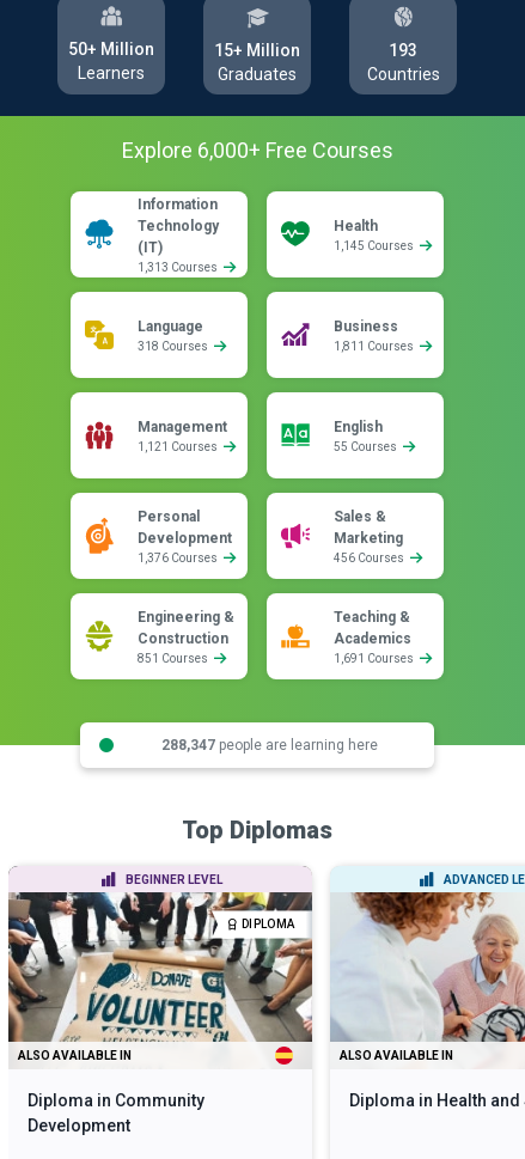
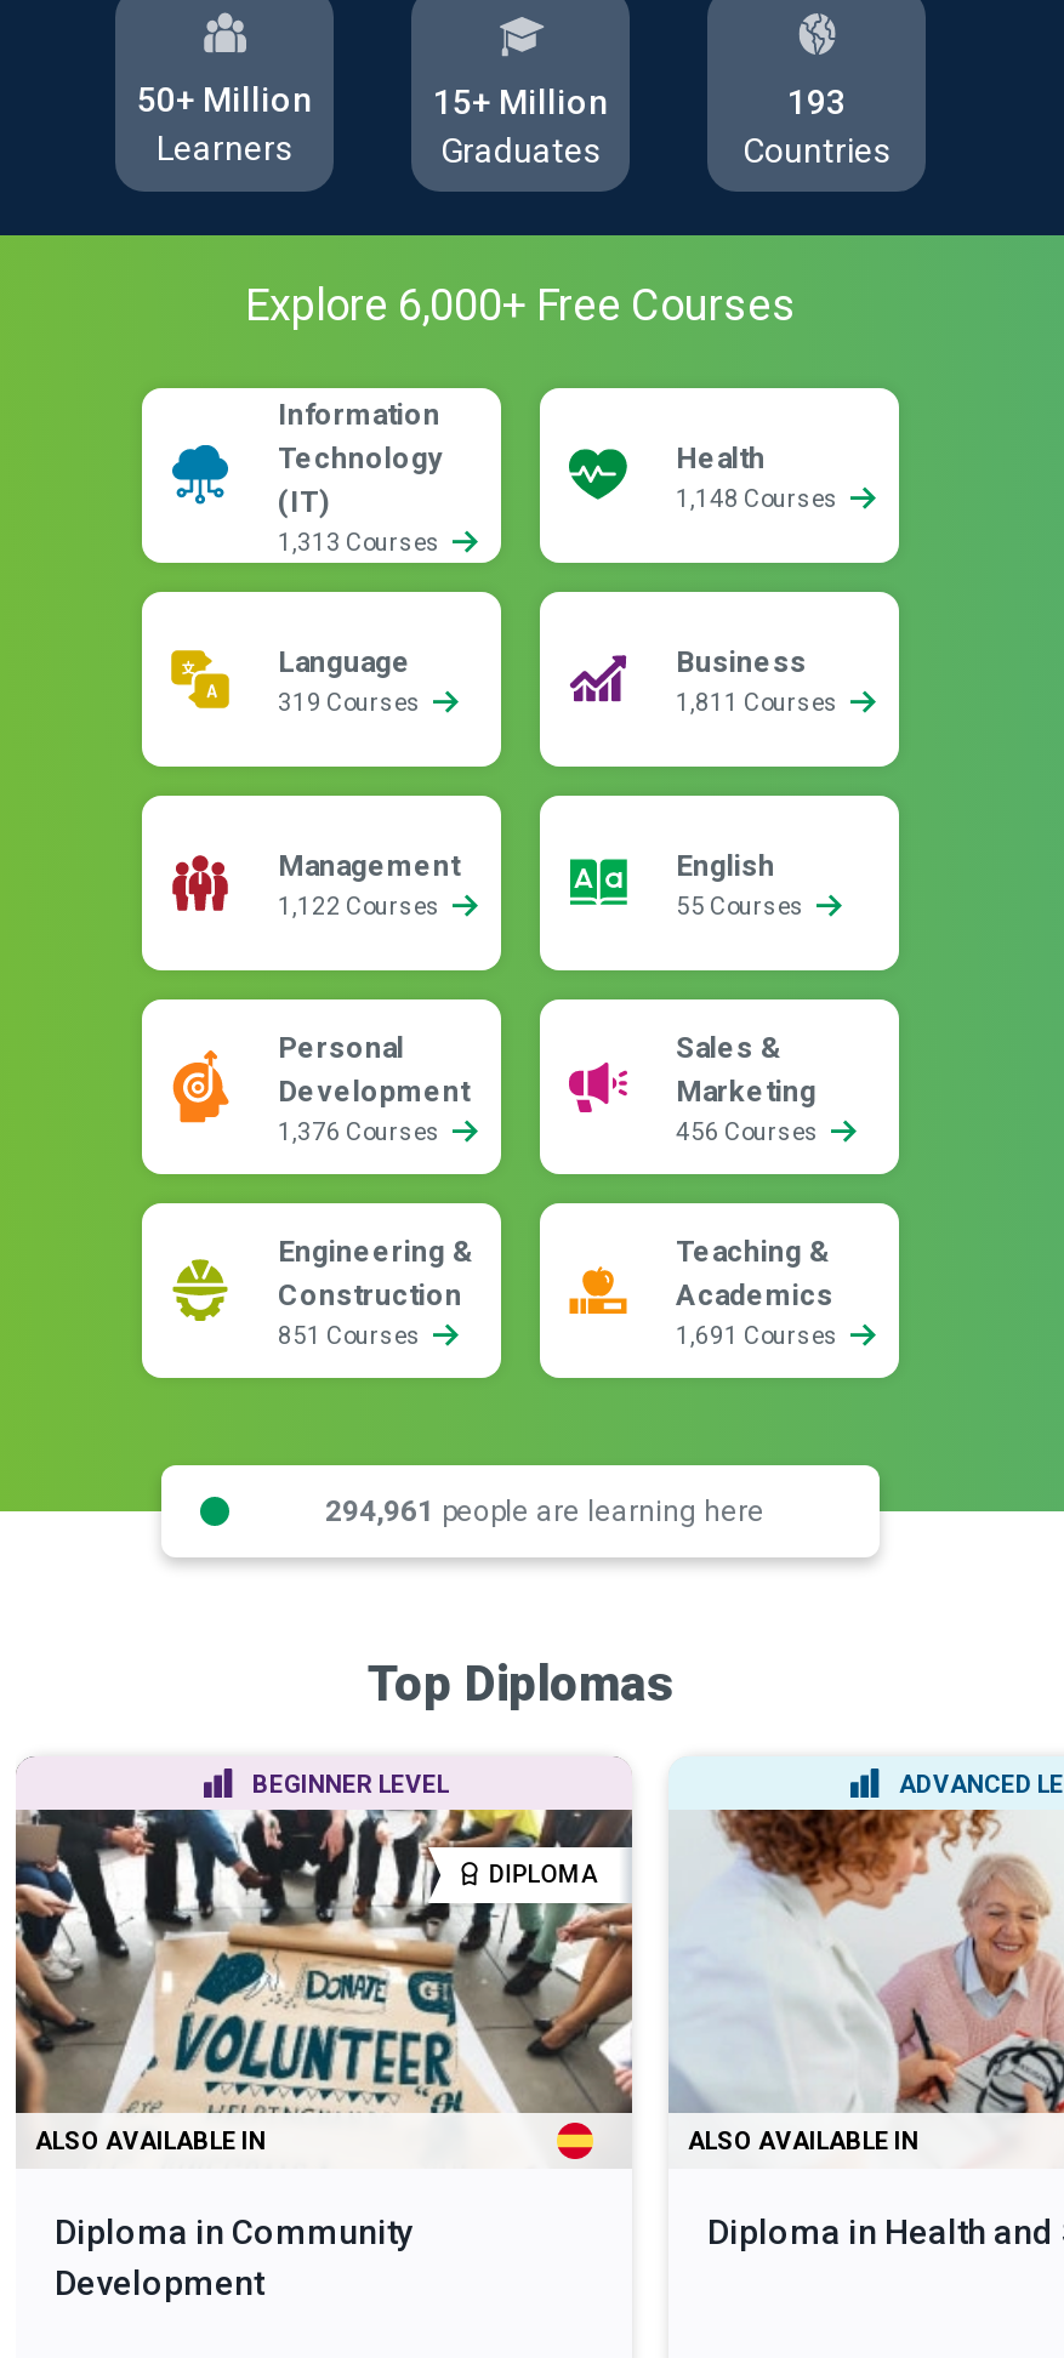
[334,239,416,252] 1,145 Courses -> [676,485,843,512] 1,148 Courses
[138,340,210,353] 318 Courses -> [278,689,426,716] 319 Courses
[138,440,220,453] 1,121 Courses -> [278,893,445,919] 1,122 Courses
[161,736,377,753] 288,347 people are learning here -> [325,1493,764,1527] 294,961 people are learning here

